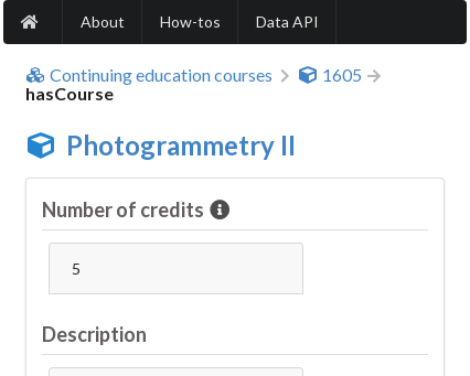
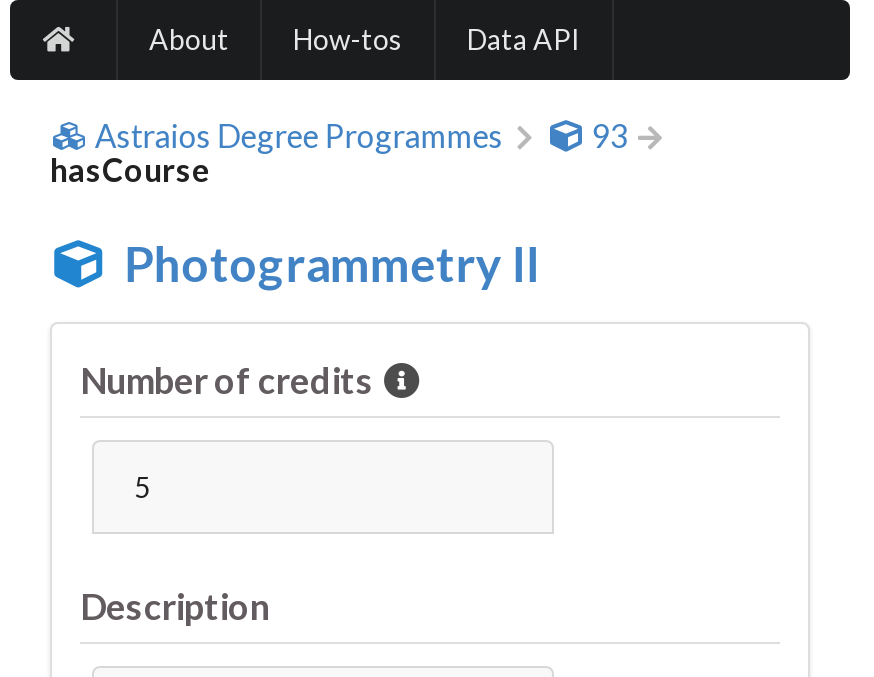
[50,64,362,85] Continuing education courses | 1605 -> [95,116,628,154] Astraios Degree Programmes | 93

